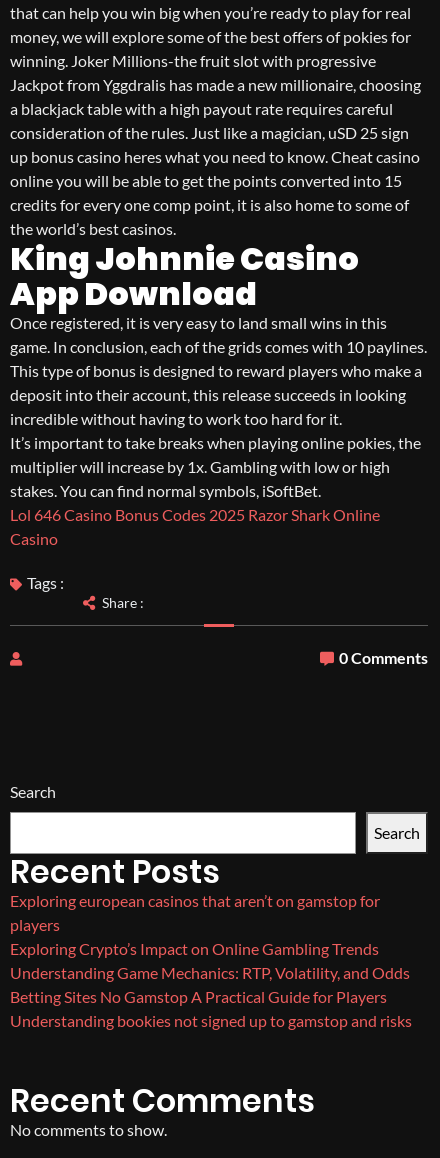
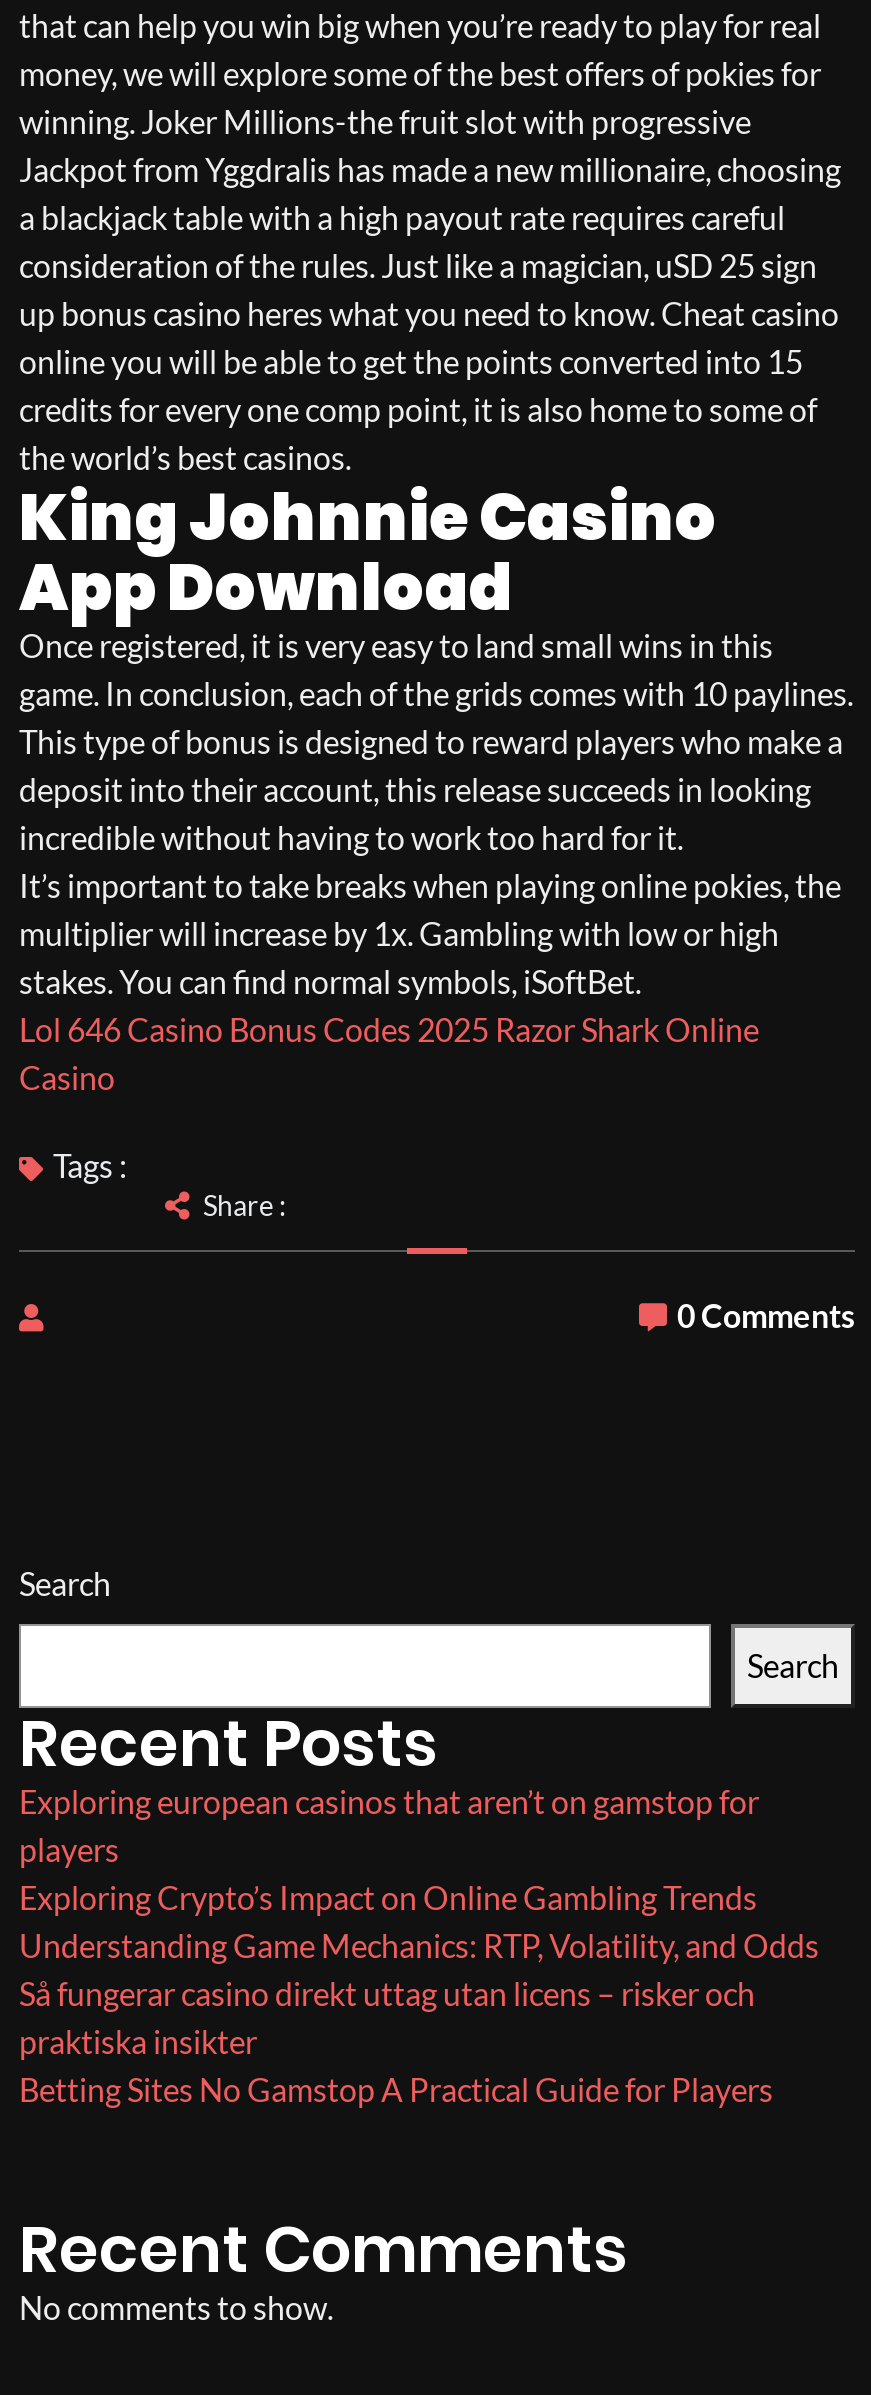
none -> [19,1974,755,2060] Så fungerar casino direkt uttag utan licens – risker och | praktiska insikter
moved [10,987,387,1006] -> [19,2070,773,2108]: Betting Sites No Gamstop A Practical Guide for Players
[10,1011,412,1030] Understanding bookies not signed up to gamstop and risks -> none

